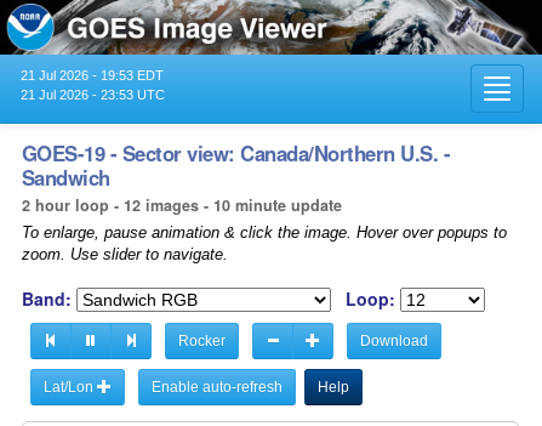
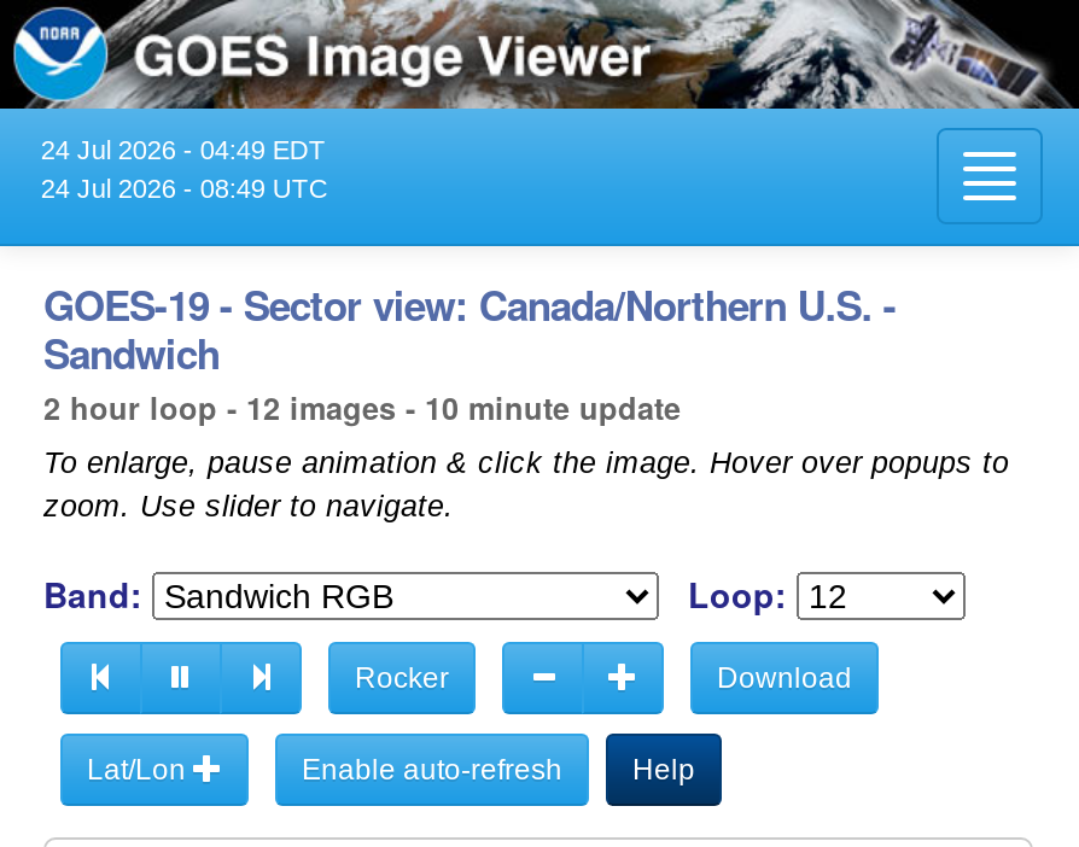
[20,68,164,82] 21 Jul 2026 - 19:53 EDT -> [41,135,326,164] 24 Jul 2026 - 04:49 EDT
[20,87,165,102] 21 Jul 2026 - 23:53 UTC -> [41,173,328,202] 24 Jul 2026 - 08:49 UTC

